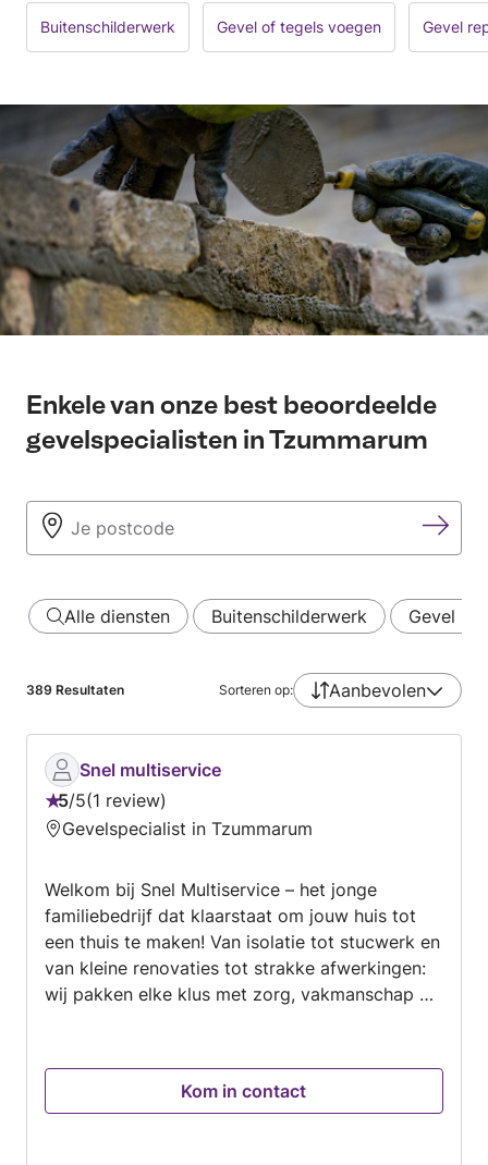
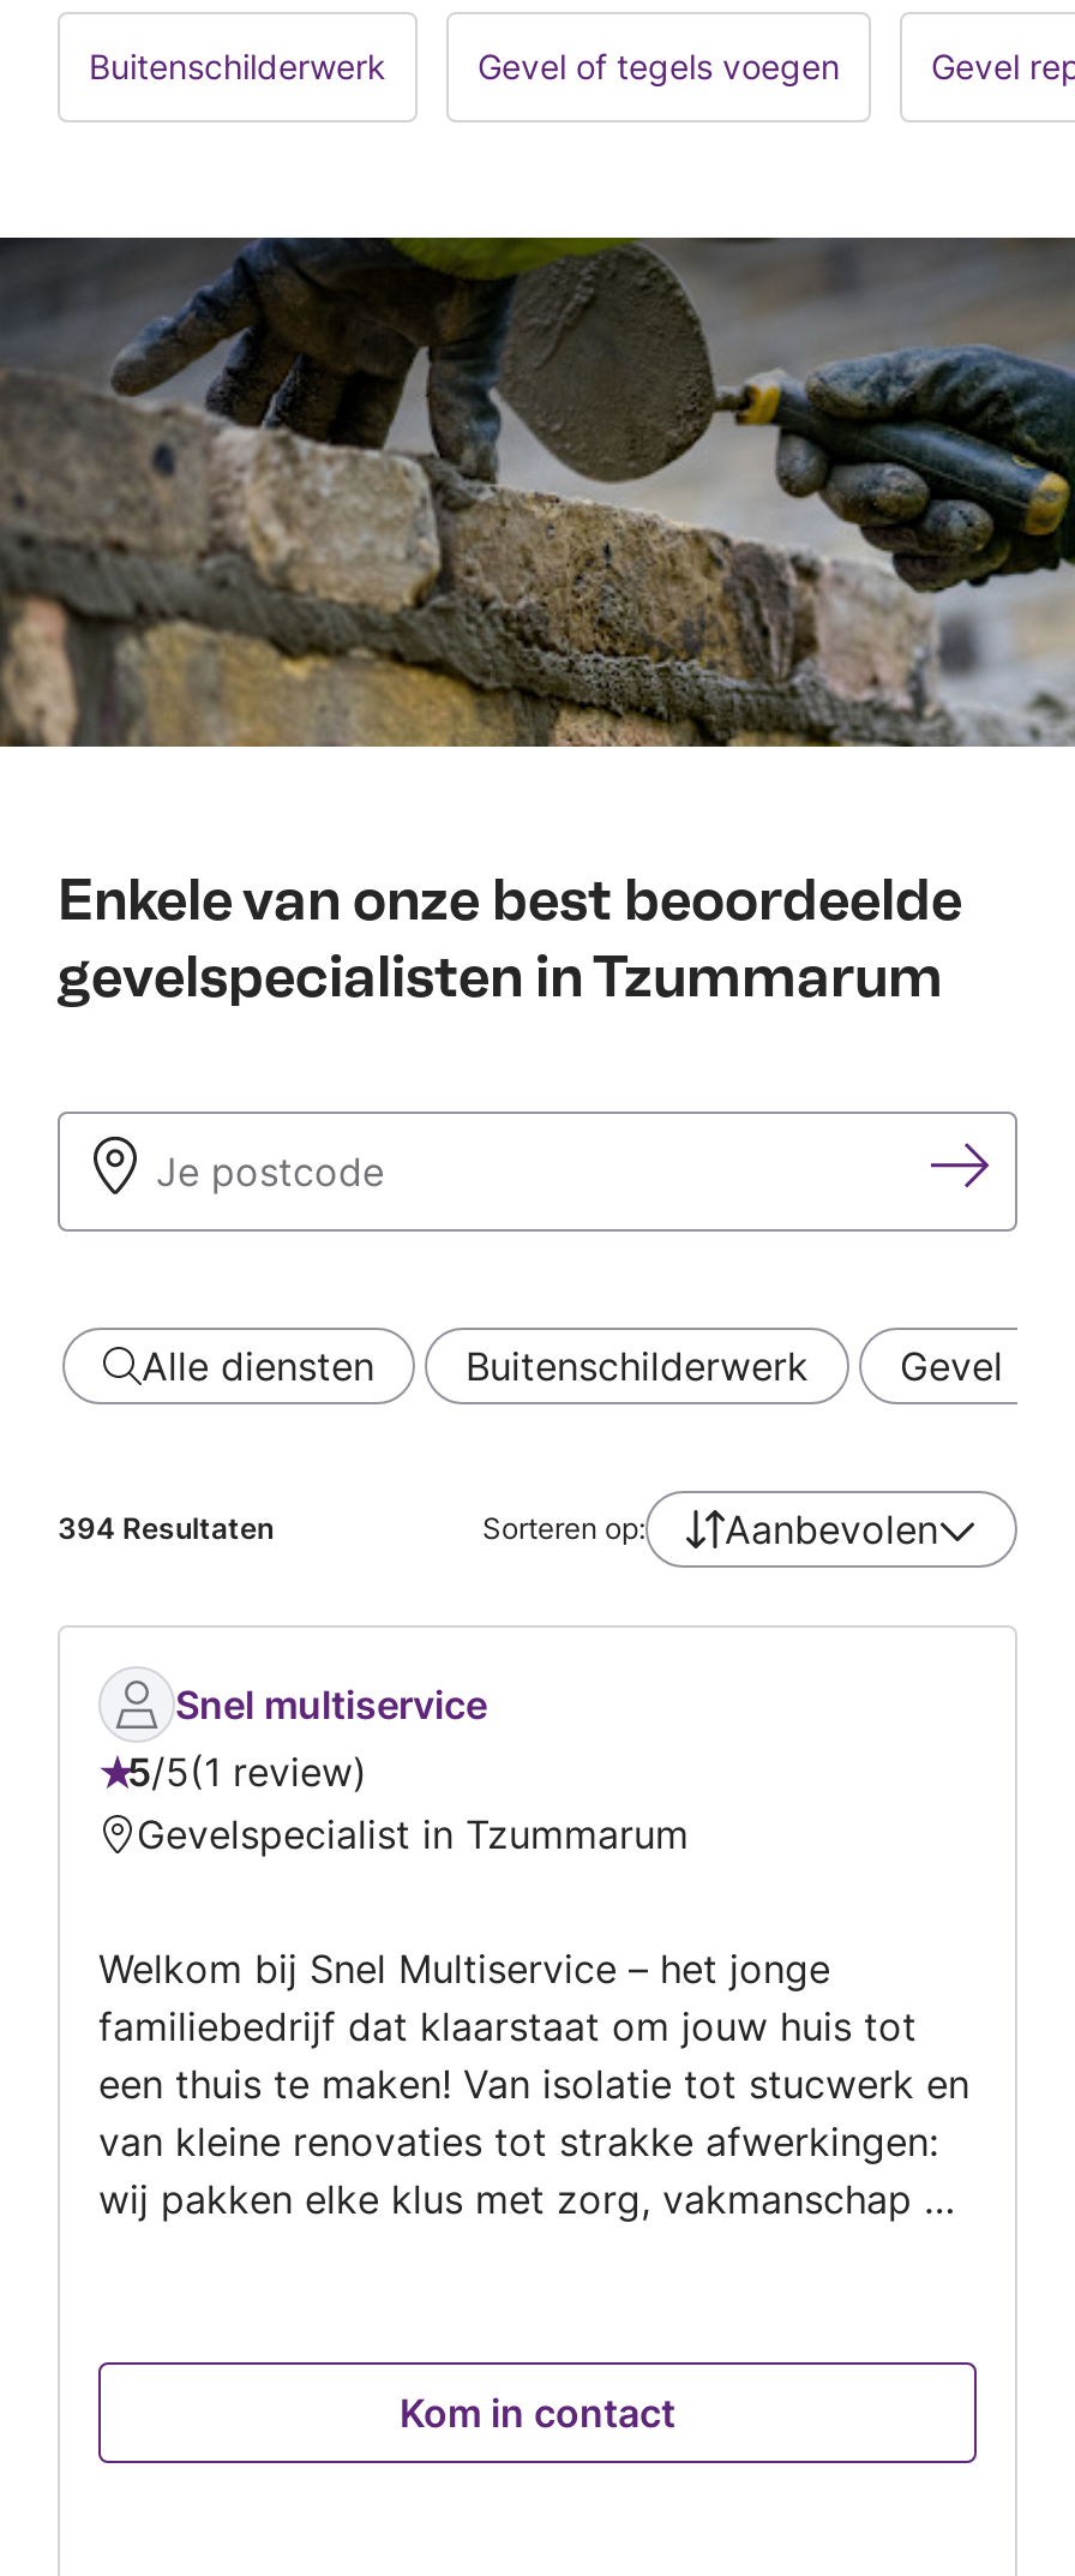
[26,682,124,698] 389 Resultaten -> [58,1510,274,1546] 394 Resultaten

